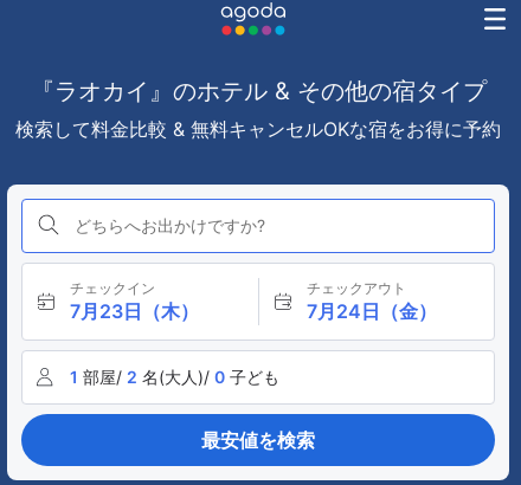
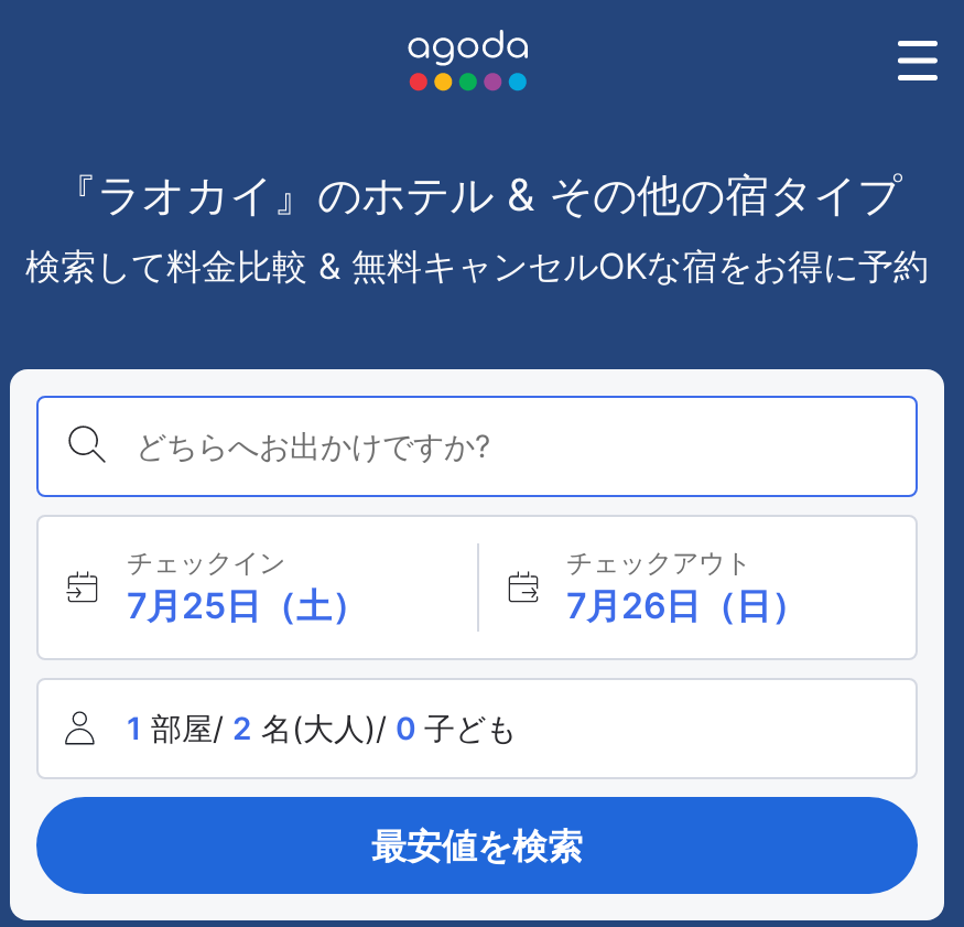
[70,299,199,323] 7月23日（木） -> [127,583,367,627] 7月25日（土）
[306,299,436,323] 7月24日（金） -> [566,583,806,627] 7月26日（日）

